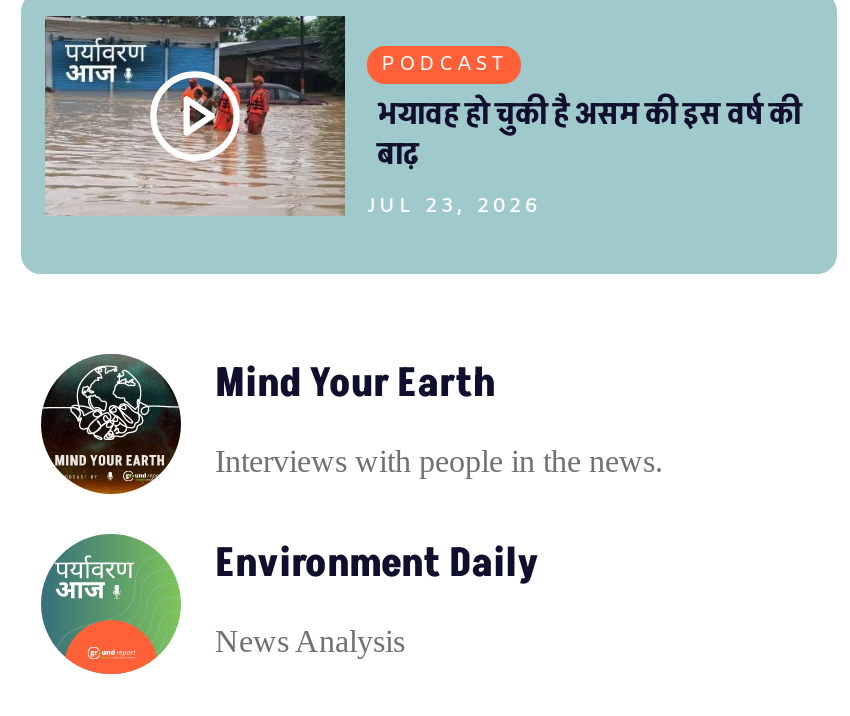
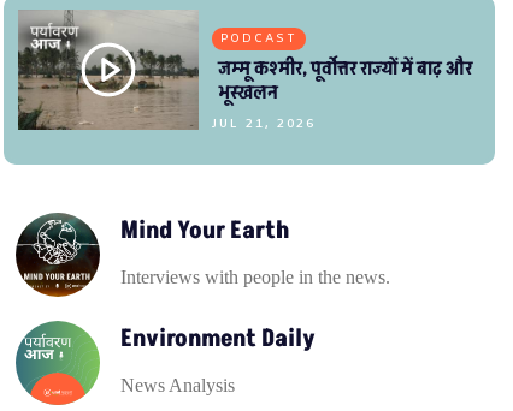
[45,14,801,219] [image] | भयावह हो चुकी है असम की इस वर्ष की | बाढ़ | JUL 23, 2026 -> [17,10,472,132] [image] | जम्मू कश्मीर, पूर्वोत्तर राज्यों में बाढ़ और | भूस्खलन | JUL 21, 2026

